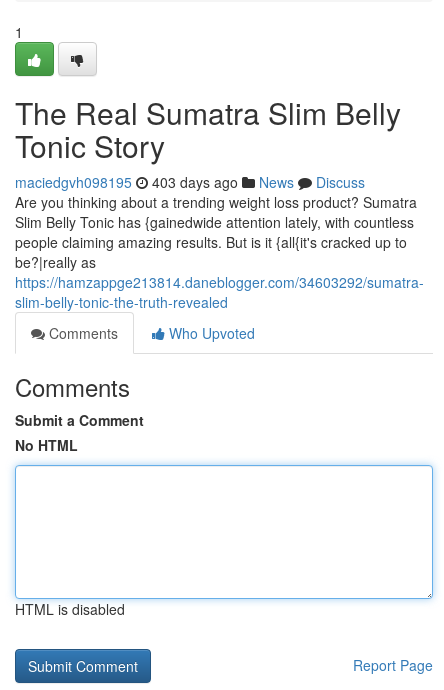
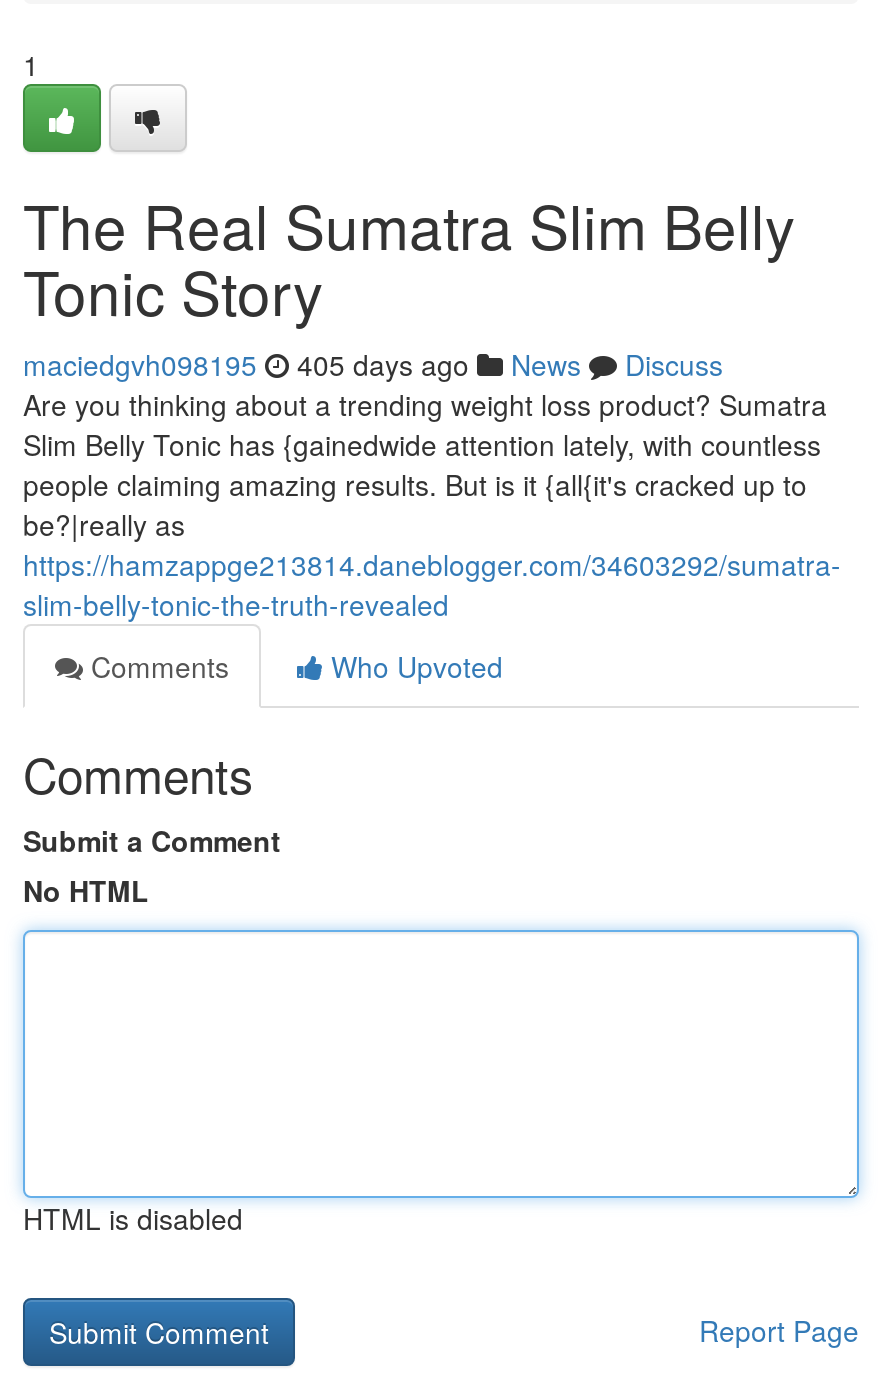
[15,172,365,192] maciedgvh098195 403 days ago News Discuss -> [23,344,723,384] maciedgvh098195 405 days ago News Discuss

